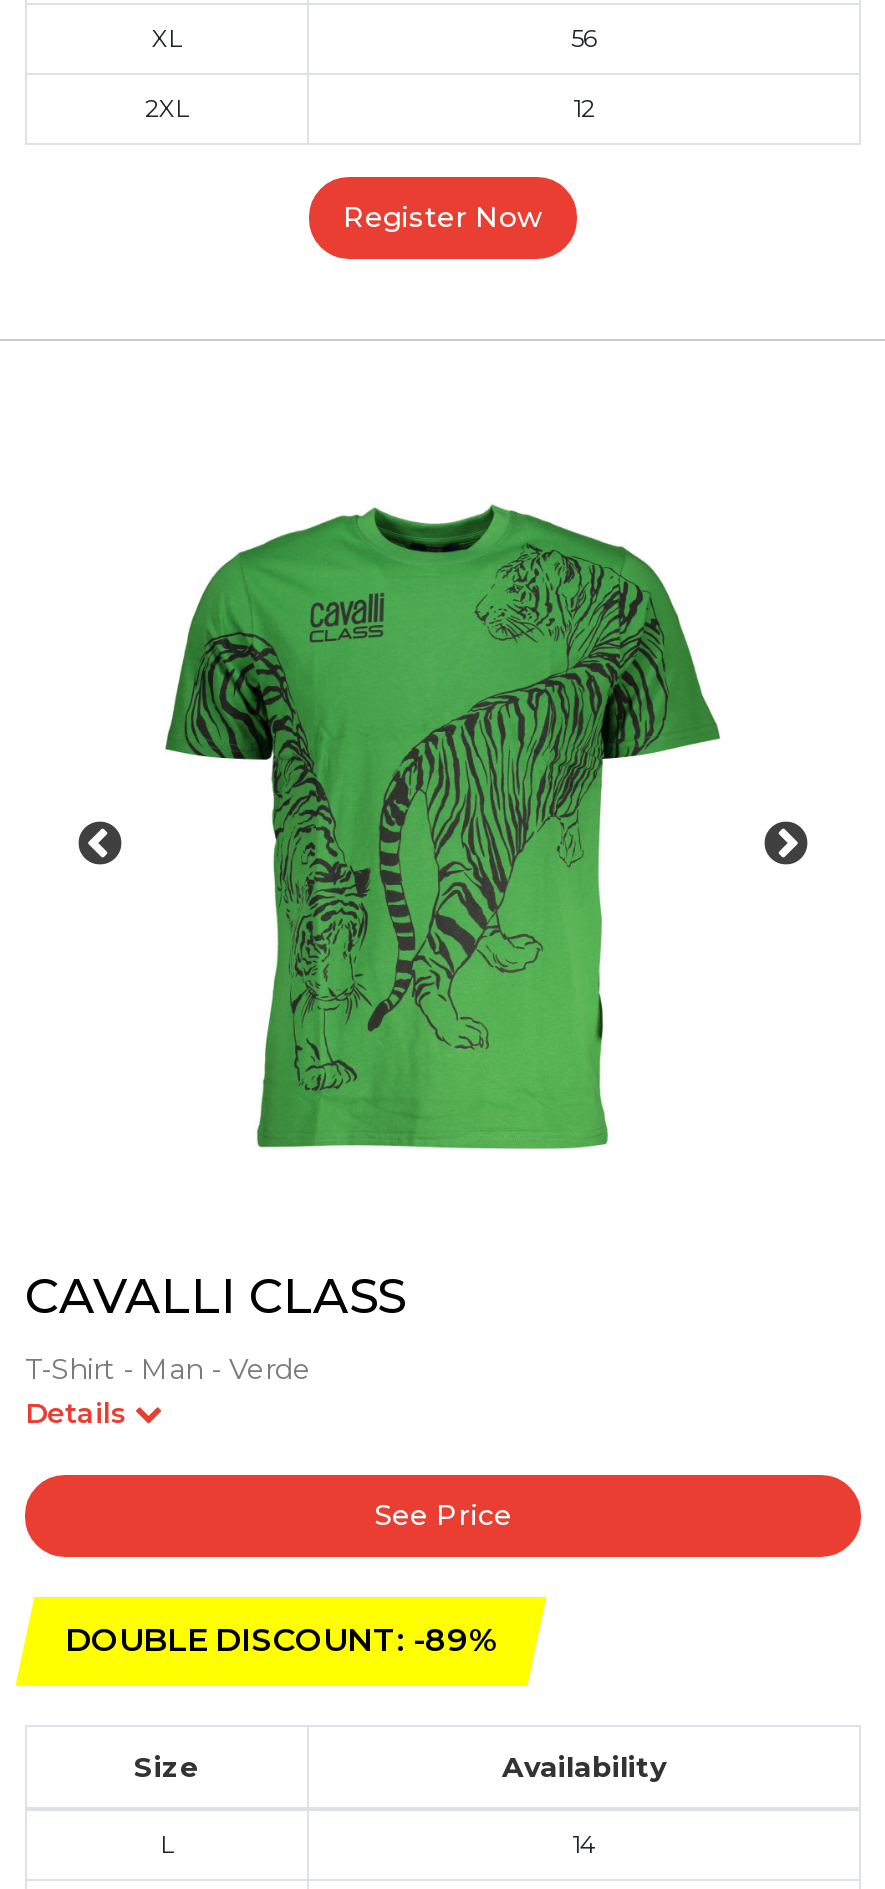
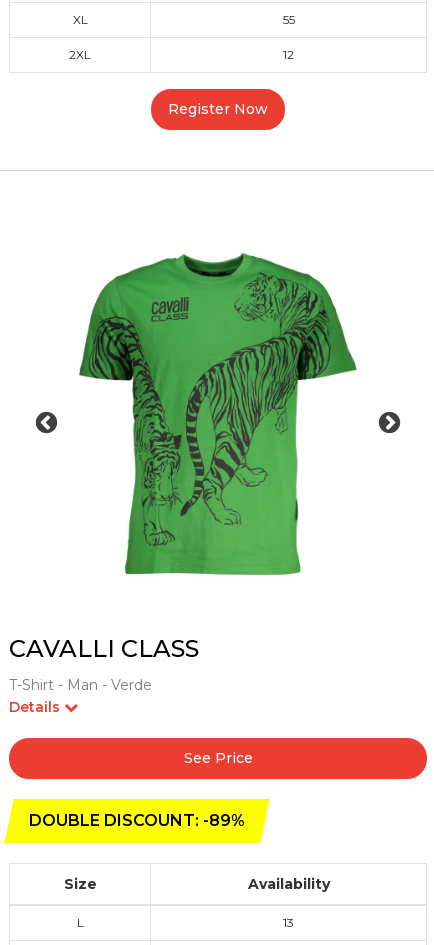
[571,23,597,53] 56 -> [282,12,294,27] 55
[572,1829,596,1859] 14 -> [283,915,294,930] 13

